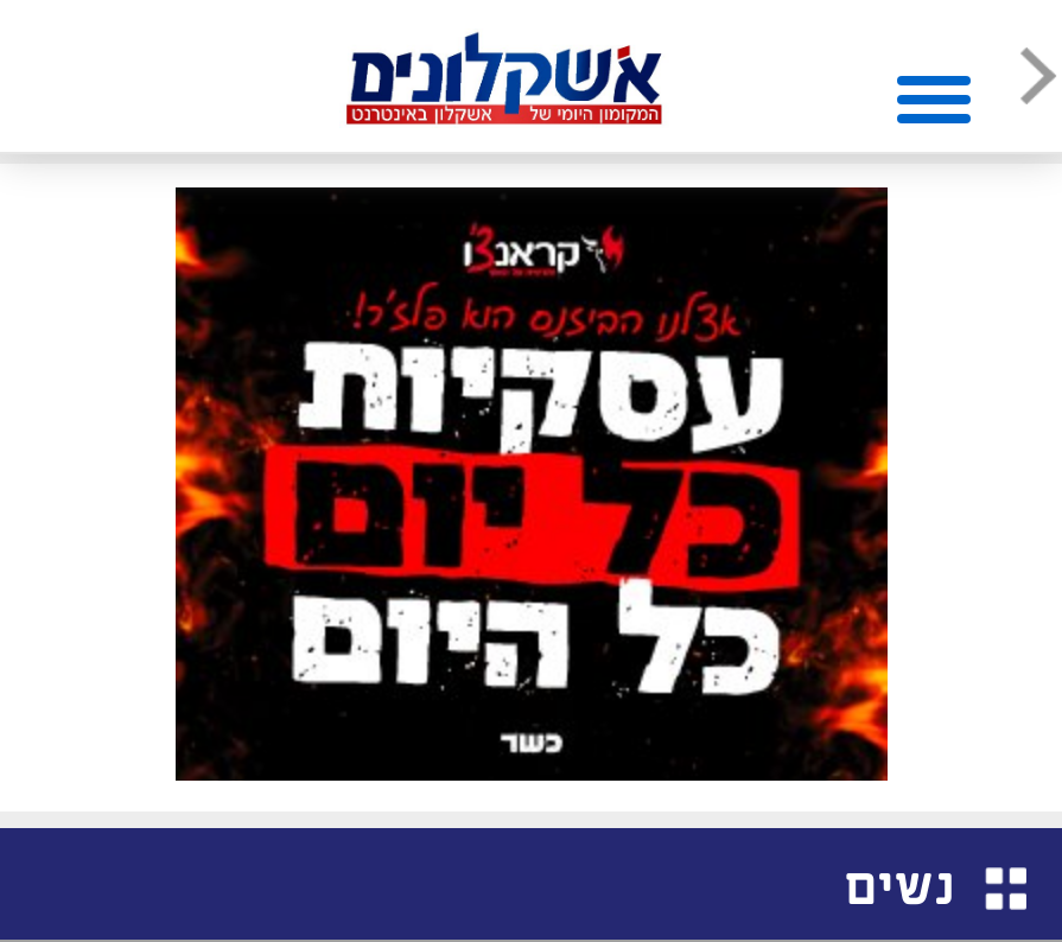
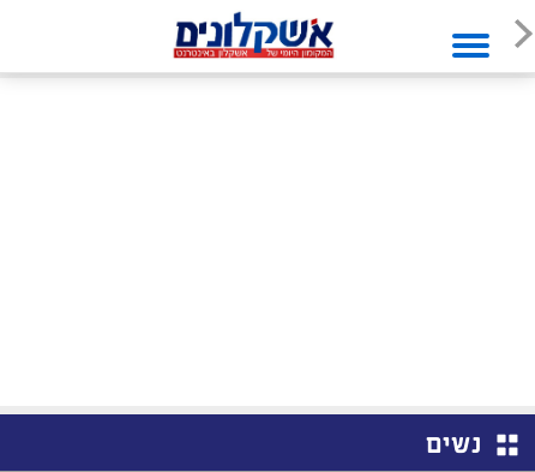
[173,185,890,783] [image] -> none

